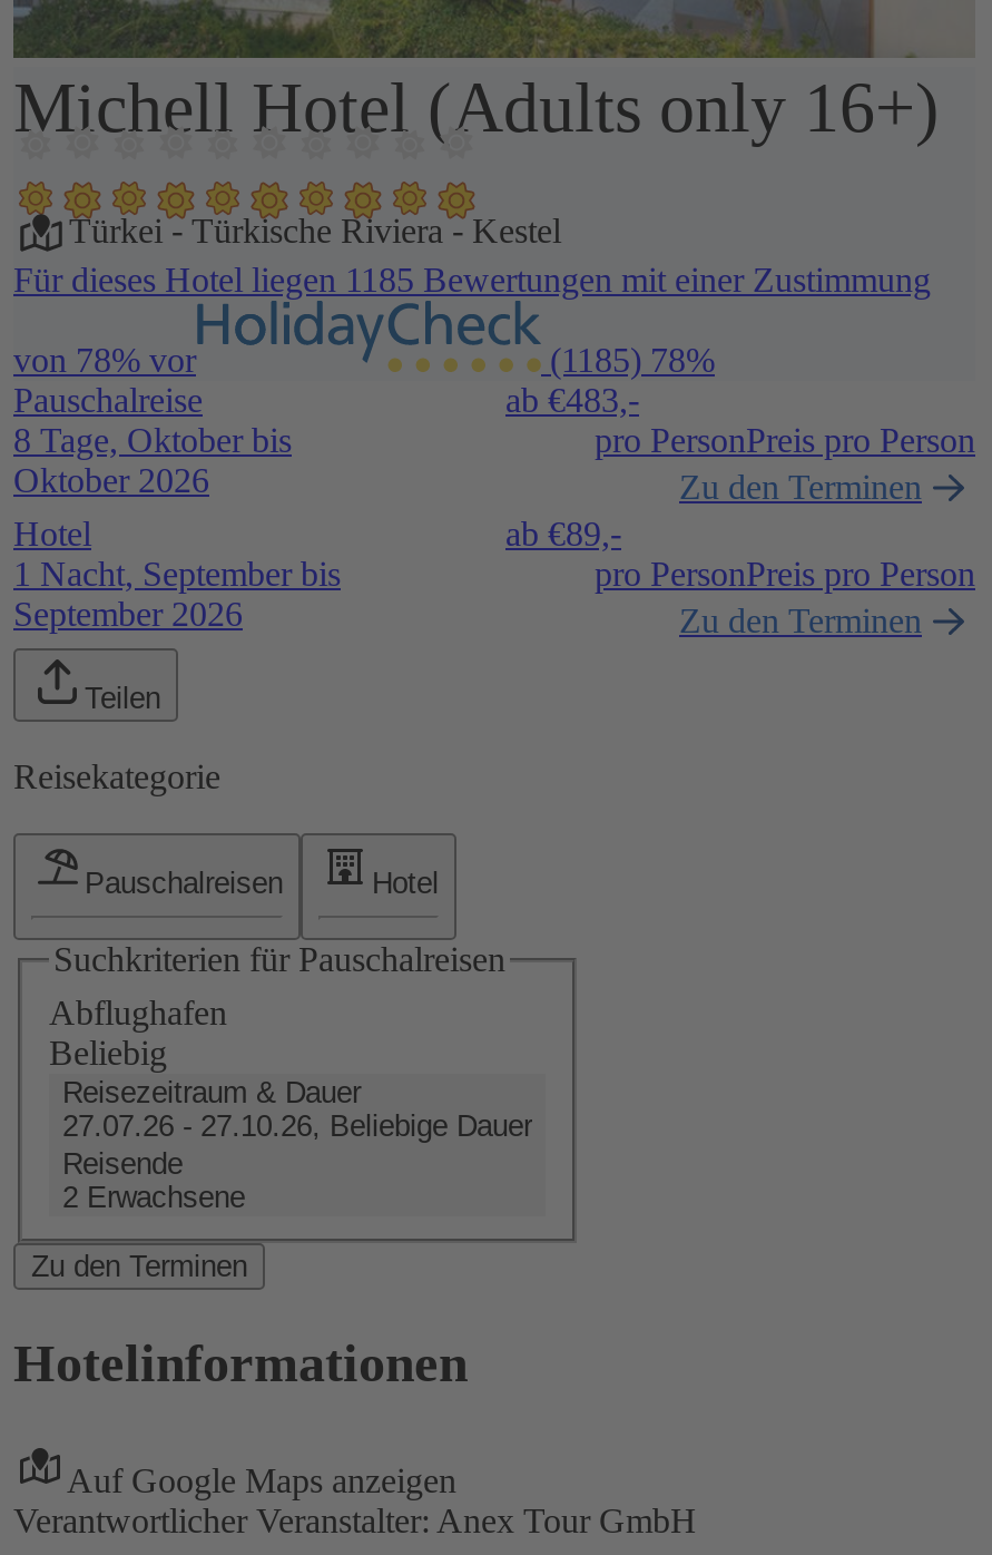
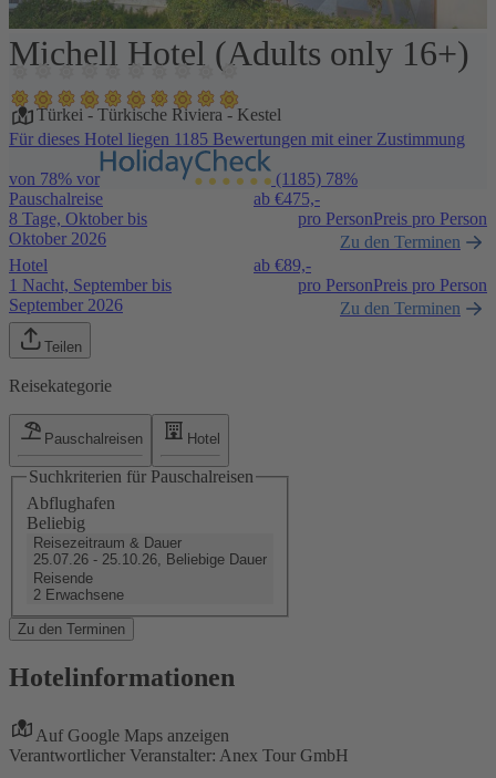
[505,381,639,419] ab €483,- -> [254,189,320,208] ab €475,-
[62,1109,532,1142] 27.07.26 - 27.10.26, Beliebige Dauer -> [33,551,267,568] 25.07.26 - 25.10.26, Beliebige Dauer

